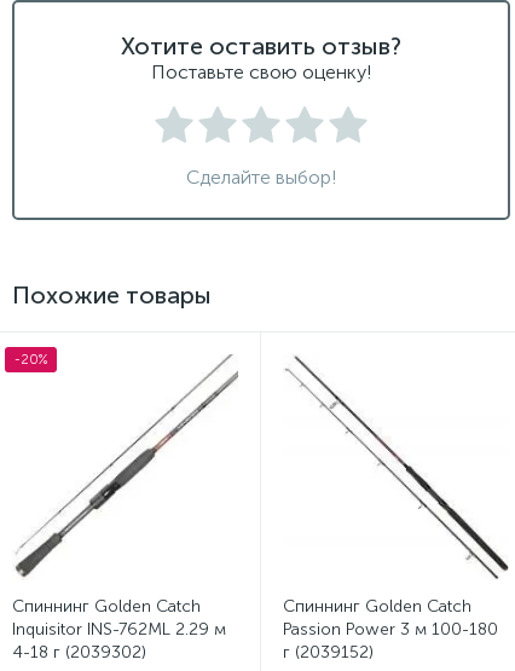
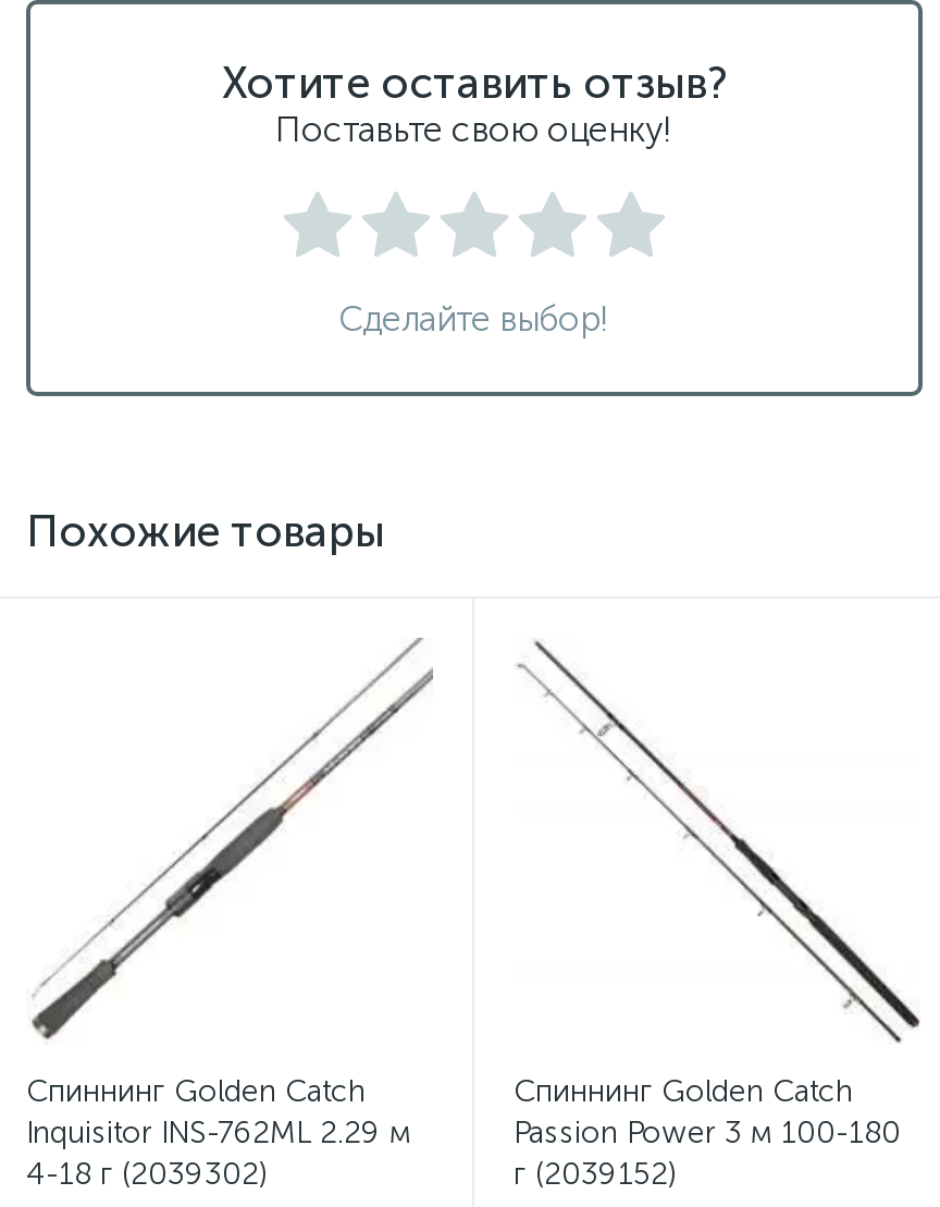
[15,352,47,368] -20% -> none

